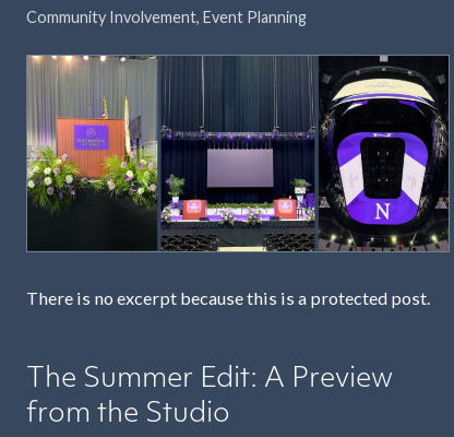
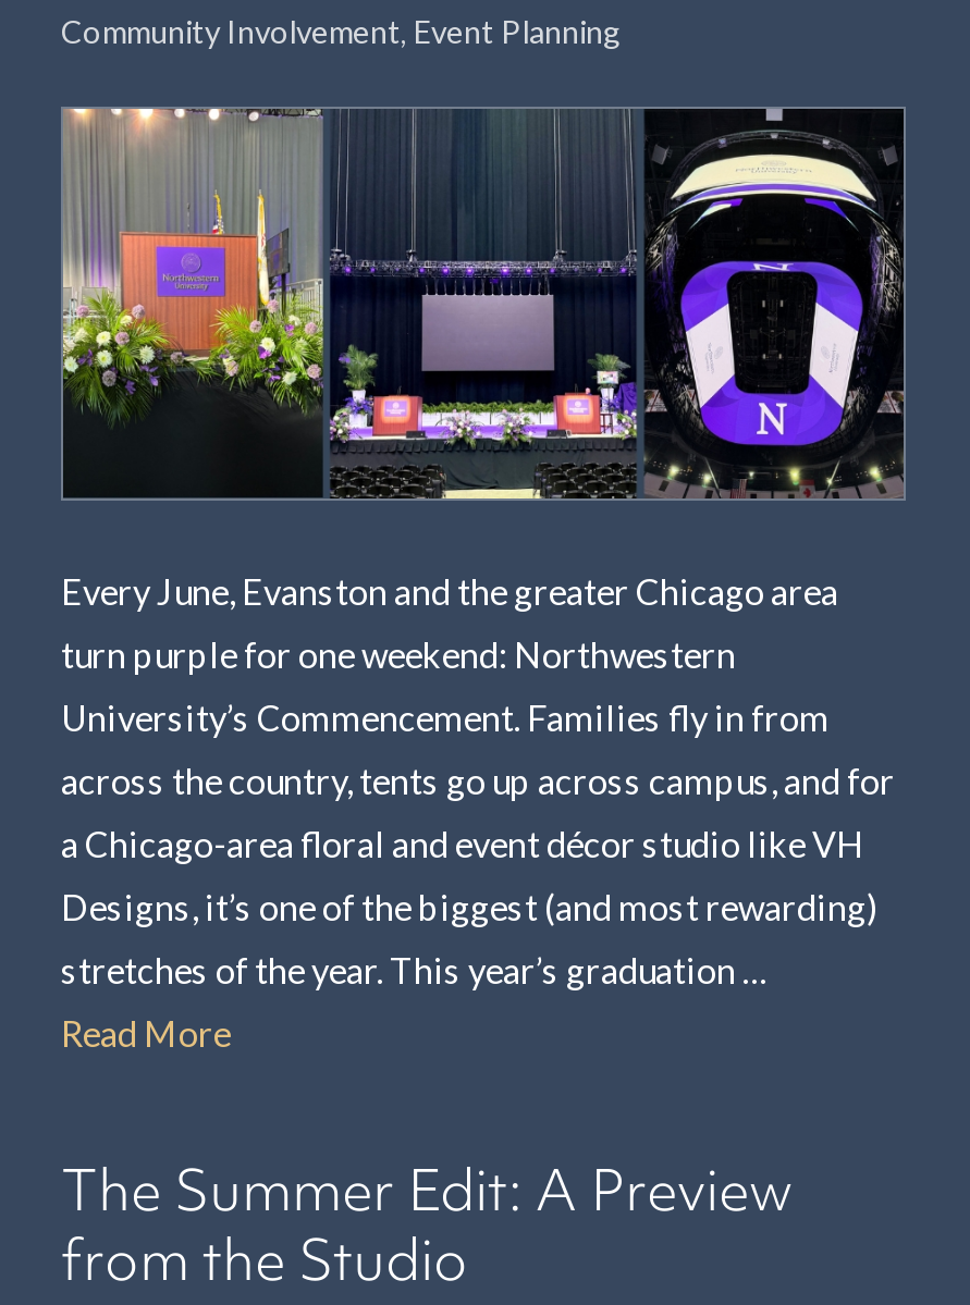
[26,287,430,308] There is no excerpt because this is a protected post. -> [61,570,895,1053] Every June, Evanston and the greater Chicago area | turn purple for one weekend: Northwestern | University’s Commencement. Families fly in from | across the country, tents go up across campus, and for | a Chicago-area floral and event décor studio like VH | Designs, it’s one of the biggest (and most rewarding) | stretches of the year. This year’s graduation … | Read More

